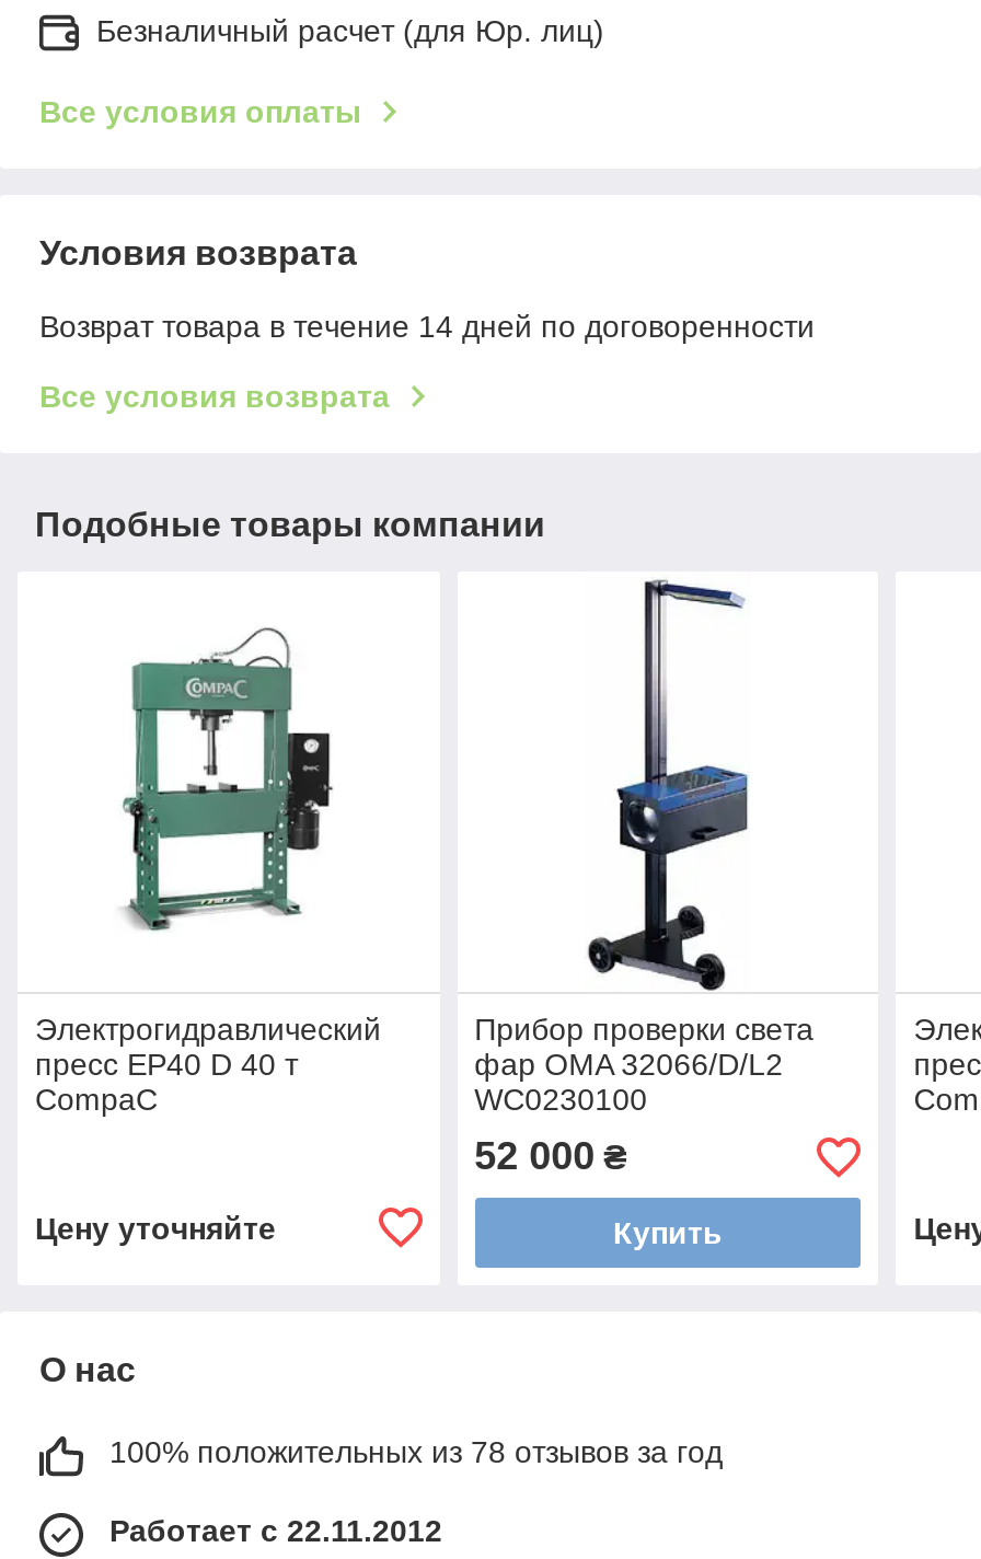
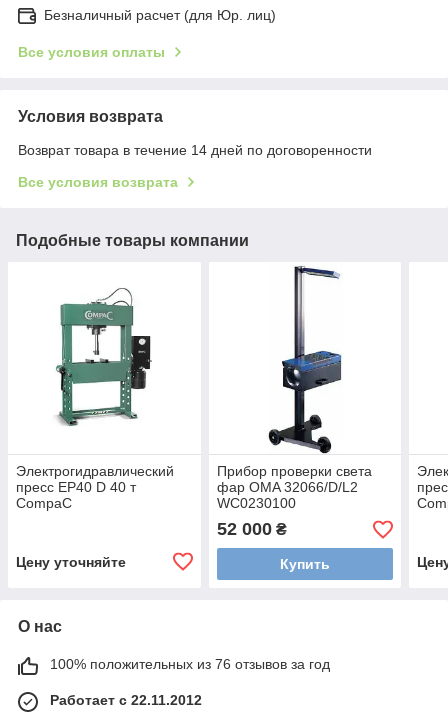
[109,1435,723,1470] 100% положительных из 78 отзывов за год -> [50,656,330,672] 100% положительных из 76 отзывов за год

